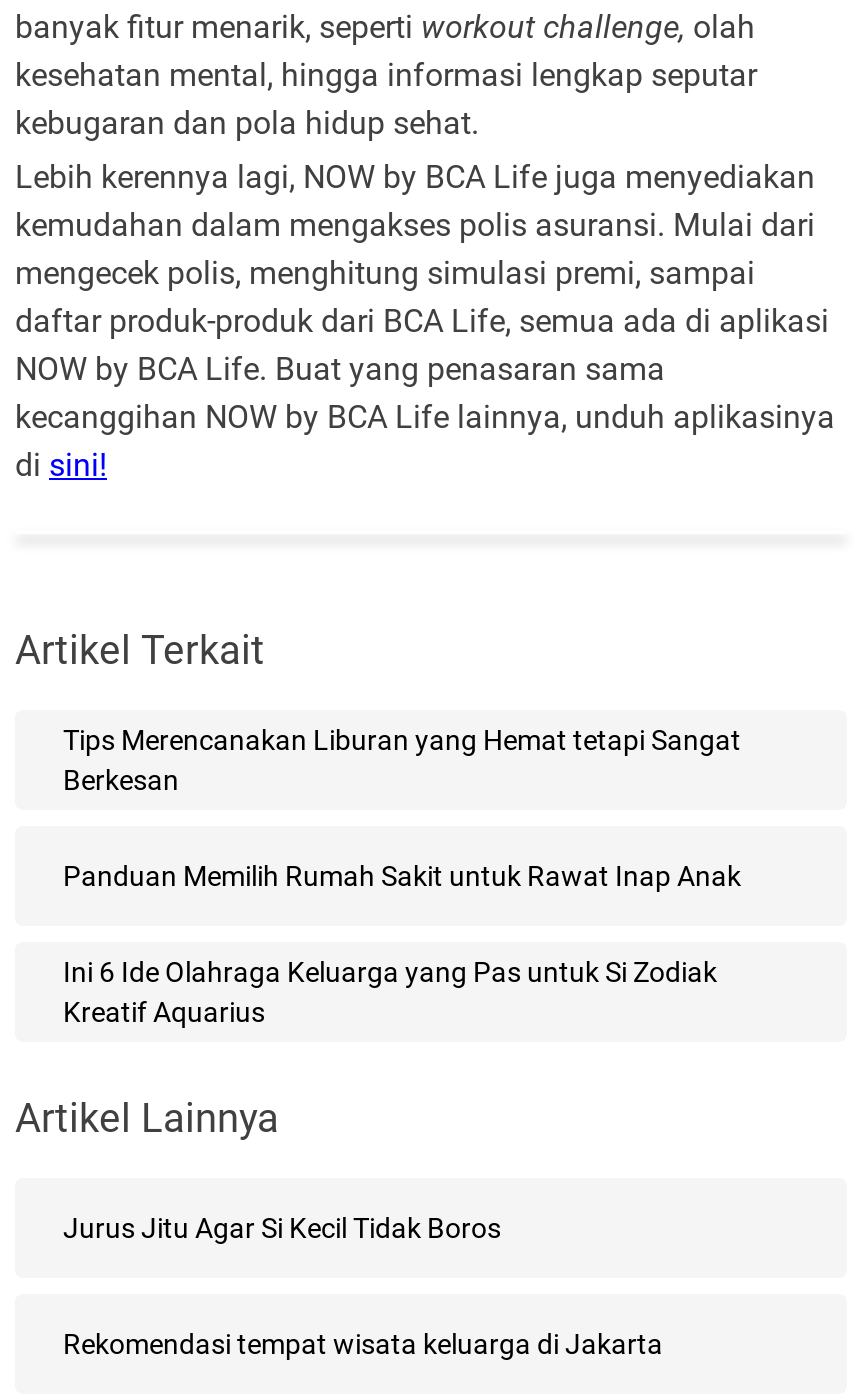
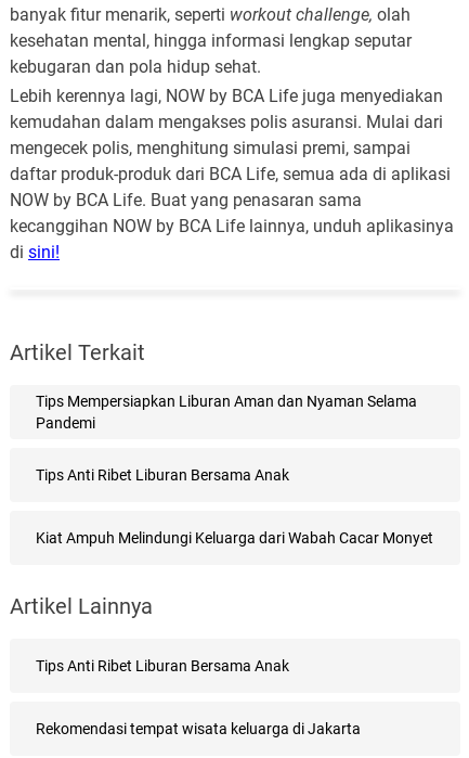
[63,724,741,796] Tips Merencanakan Liburan yang Hemat tetapi Sangat | Berkesan -> [36,392,417,431] Tips Mempersiapkan Liburan Aman dan Nyaman Selama | Pandemi
[63,860,741,892] Panduan Memilih Rumah Sakit untuk Rawat Inap Anak -> [36,466,289,484] Tips Anti Ribet Liburan Bersama Anak
[63,956,717,1028] Ini 6 Ide Olahraga Keluarga yang Pas untuk Si Zodiak | Kreatif Aquarius -> [36,529,433,546] Kiat Ampuh Melindungi Keluarga dari Wabah Cacar Monyet
[63,1212,501,1244] Jurus Jitu Agar Si Kecil Tidak Boros -> [36,657,289,674] Tips Anti Ribet Liburan Bersama Anak

